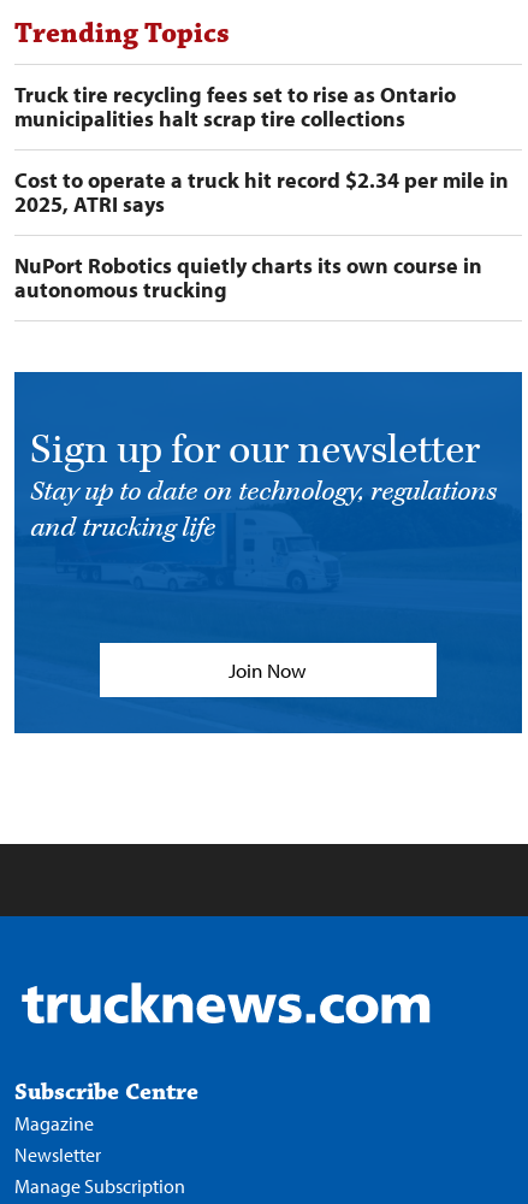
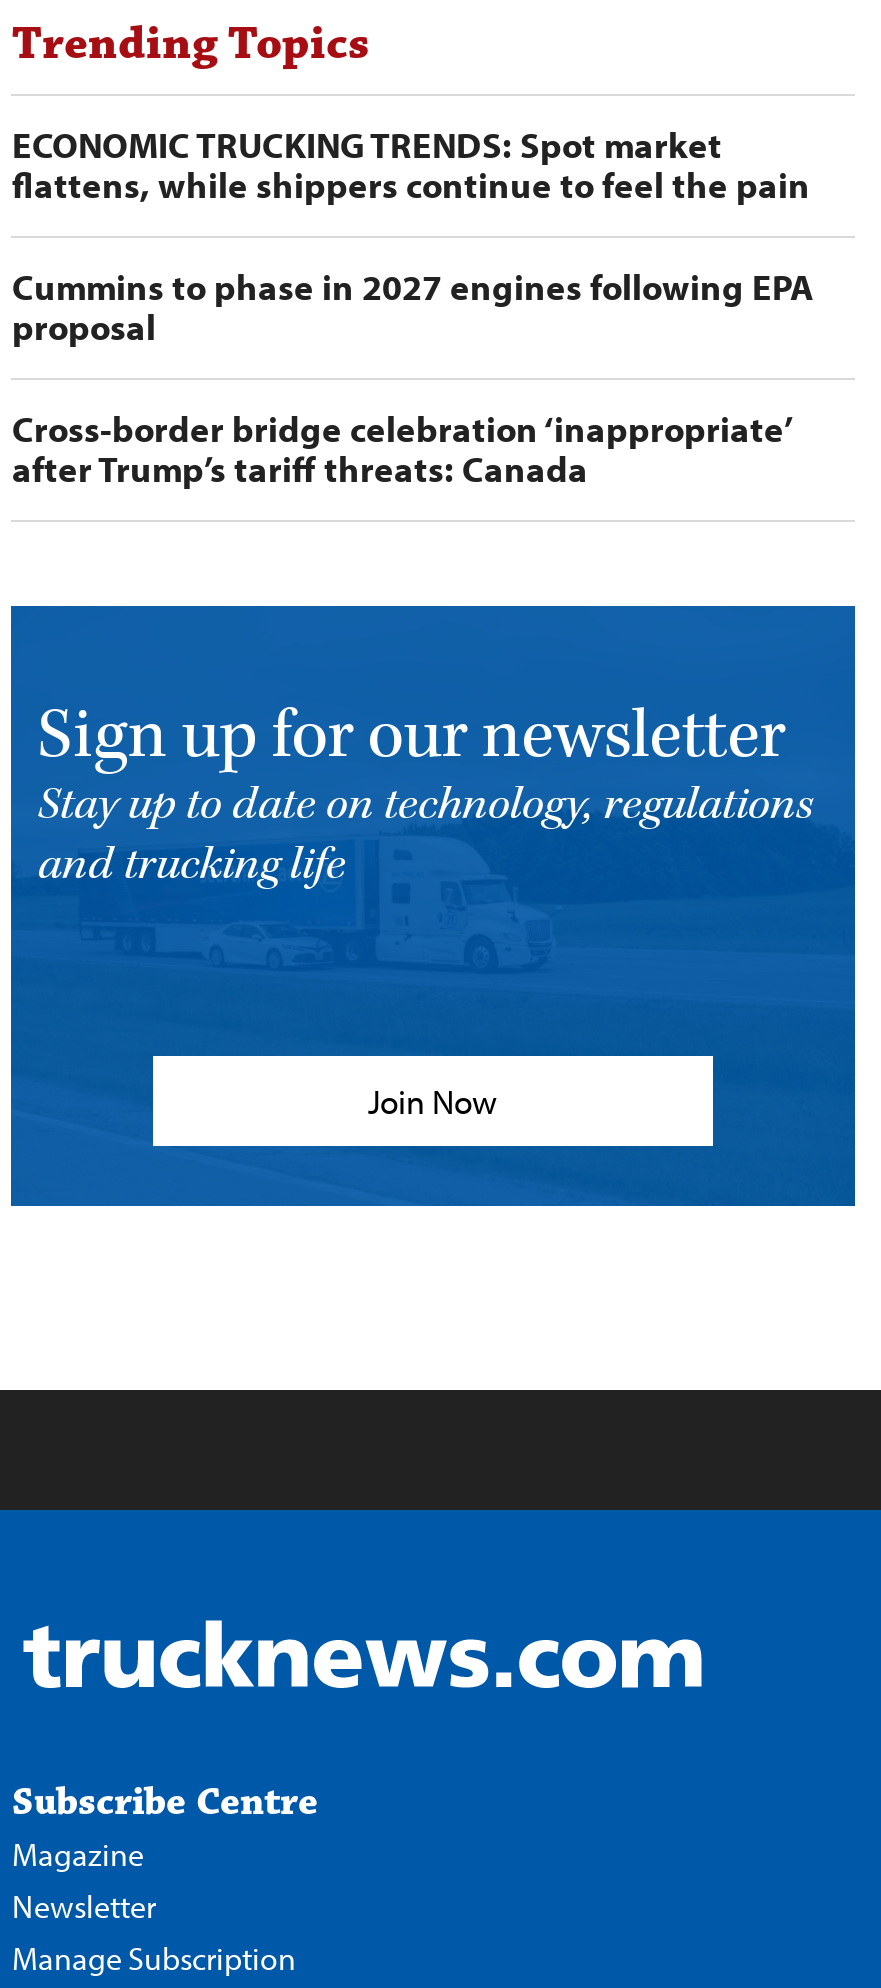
[15,81,456,133] Truck tire recycling fees set to rise as Ontario | municipalities halt scrap tire collections -> [12,122,810,208] ECONOMIC TRUCKING TRENDS: Spot market | flattens, while shippers continue to feel the pain
[15,166,509,218] Cost to operate a truck hit record $2.34 per mile in | 2025, ATRI says -> [12,264,814,350] Cummins to phase in 2027 engines following EPA | proposal
[15,252,483,304] NuPort Robotics quietly charts its own course in | autonomous trucking -> [12,406,792,492] Cross-border bridge celebration ‘inappropriate’ | after Trump’s tariff threats: Canada

